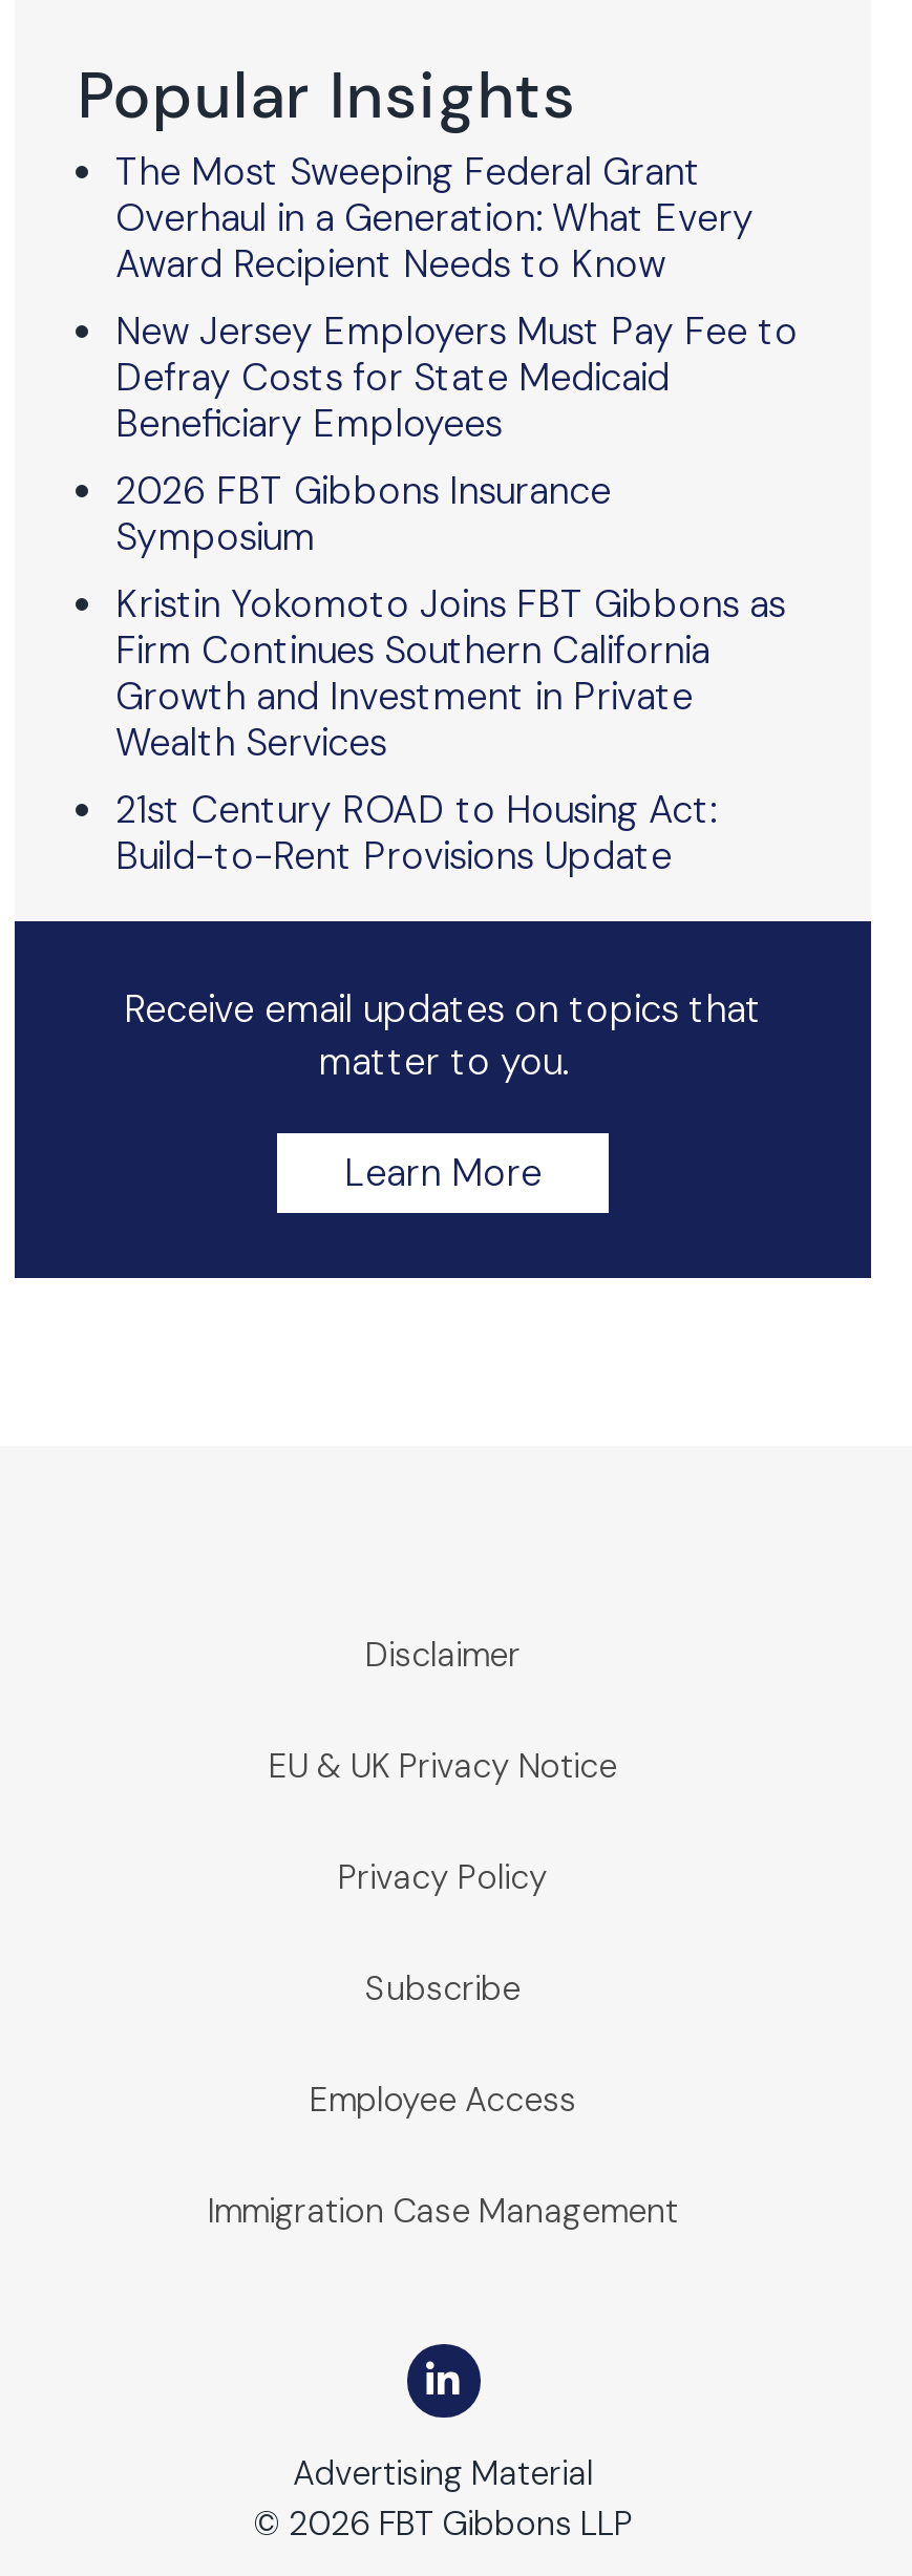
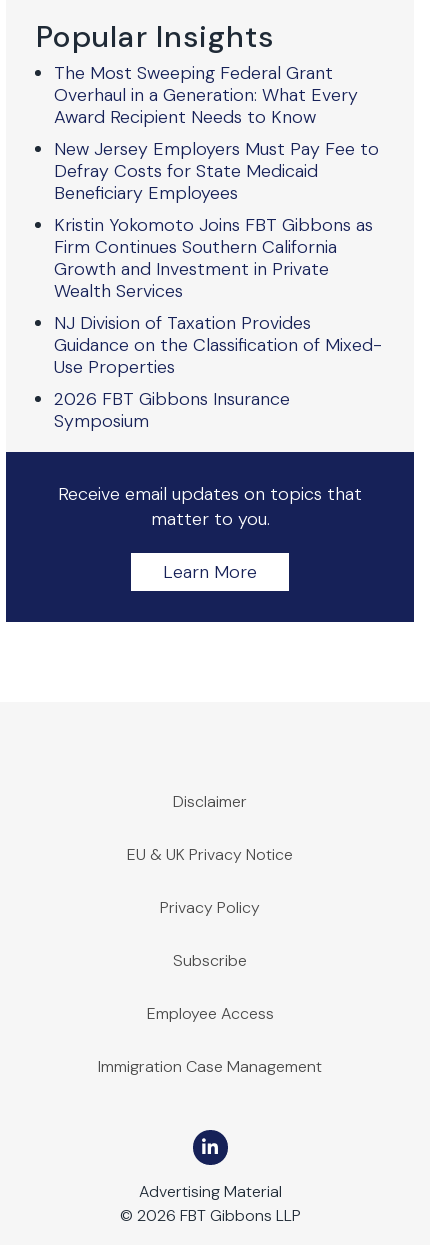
moved [115,466,611,562] -> [54,387,290,433]: 2026 FBT Gibbons Insurance | Symposium
moved [115,579,785,768] -> [54,213,373,303]: Kristin Yokomoto Joins FBT Gibbons as | Firm Continues Southern California | Growth and Investment in Private | Wealth Services
[115,785,716,881] 21st Century ROAD to Housing Act: | Build-to-Rent Provisions Update -> [54,311,382,379] NJ Division of Taxation Provides | Guidance on the Classification of Mixed- | Use Properties

